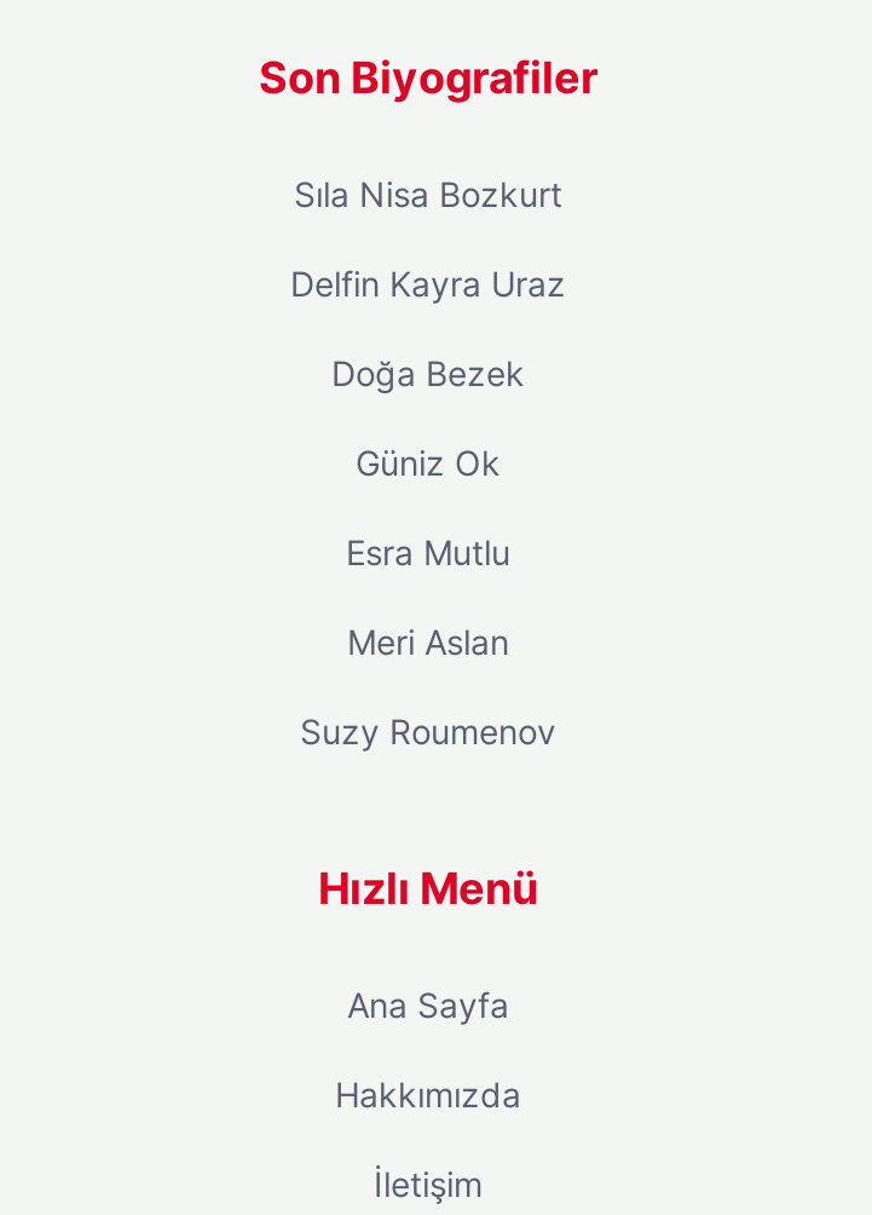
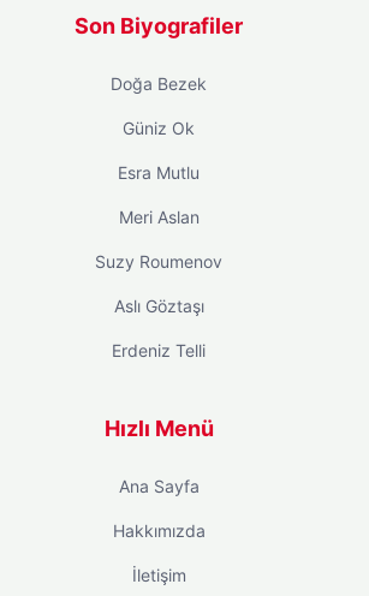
[290,172,566,303] Sıla Nisa Bozkurt | Delfin Kayra Uraz -> none
moved [300,351,556,750] -> [95,73,222,271]: Doğa Bezek | Güniz Ok | Esra Mutlu | Meri Aslan | Suzy Roumenov
none -> [112,295,206,360] Aslı Göztaşı | Erdeniz Telli

